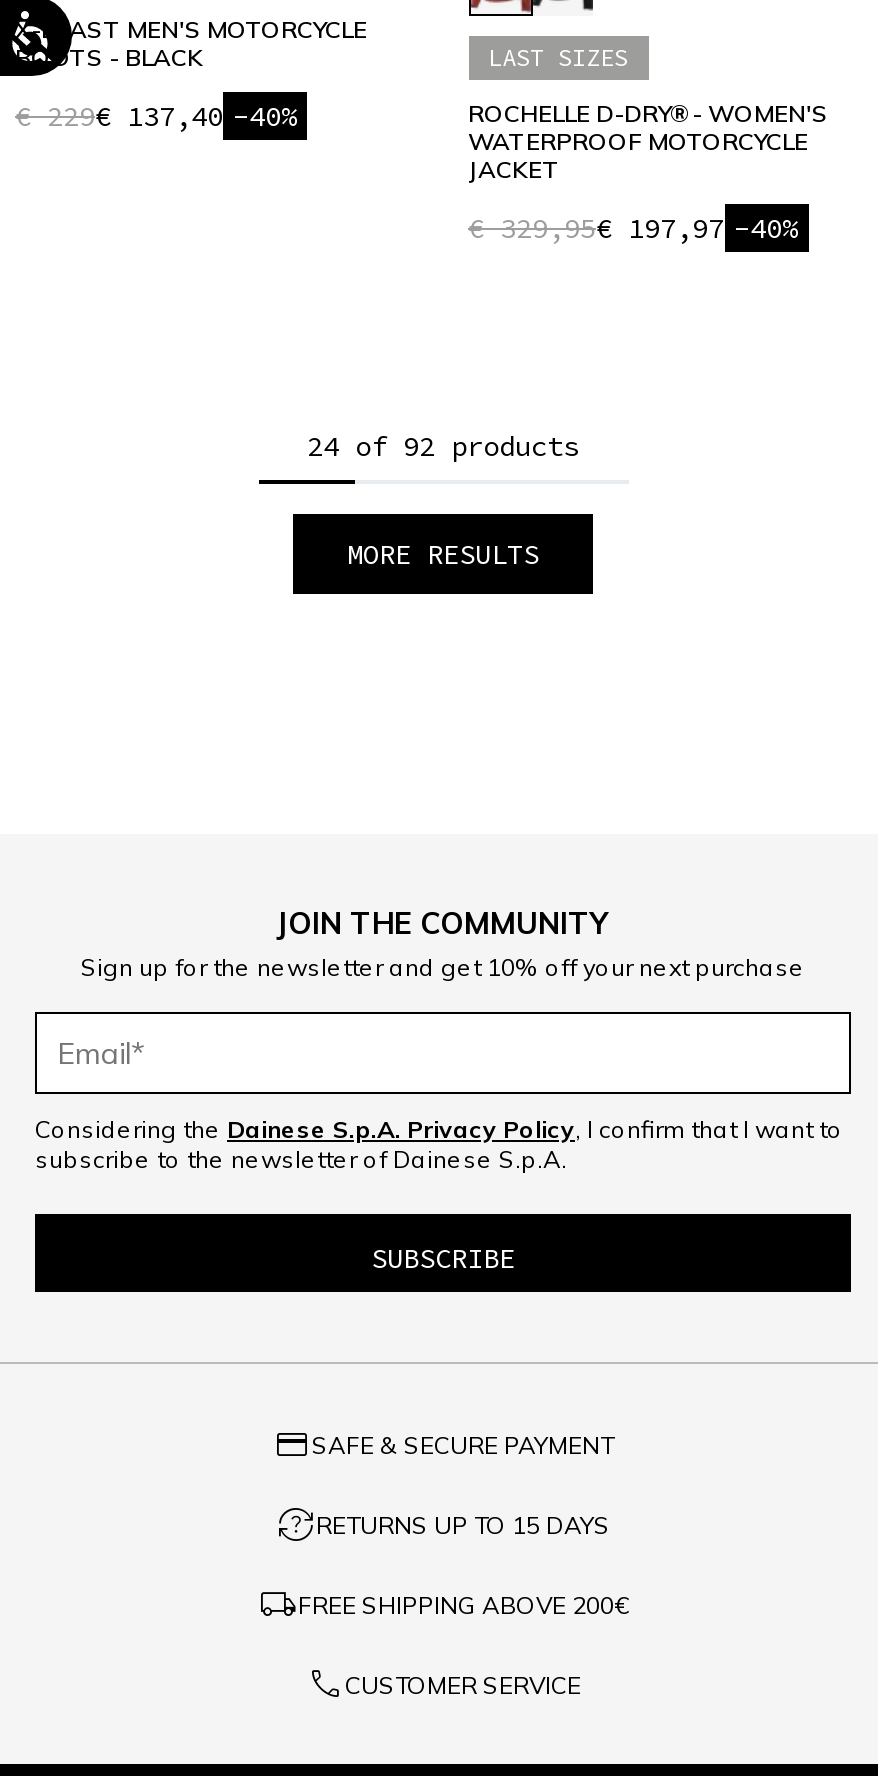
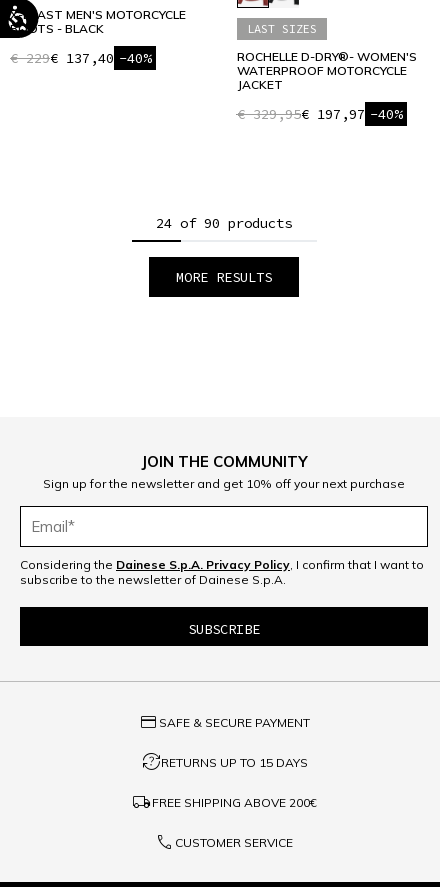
[307,429,579,465] 24 of 92 products -> [156,214,292,232] 24 of 90 products

